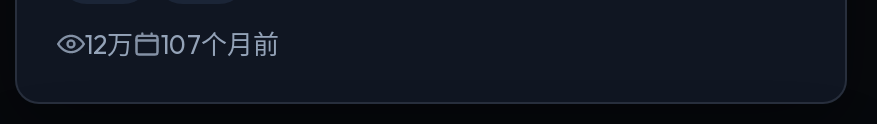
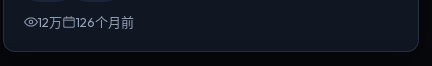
[85,27,279,59] 12万 107个月前 -> [38,13,134,29] 12万 126个月前

